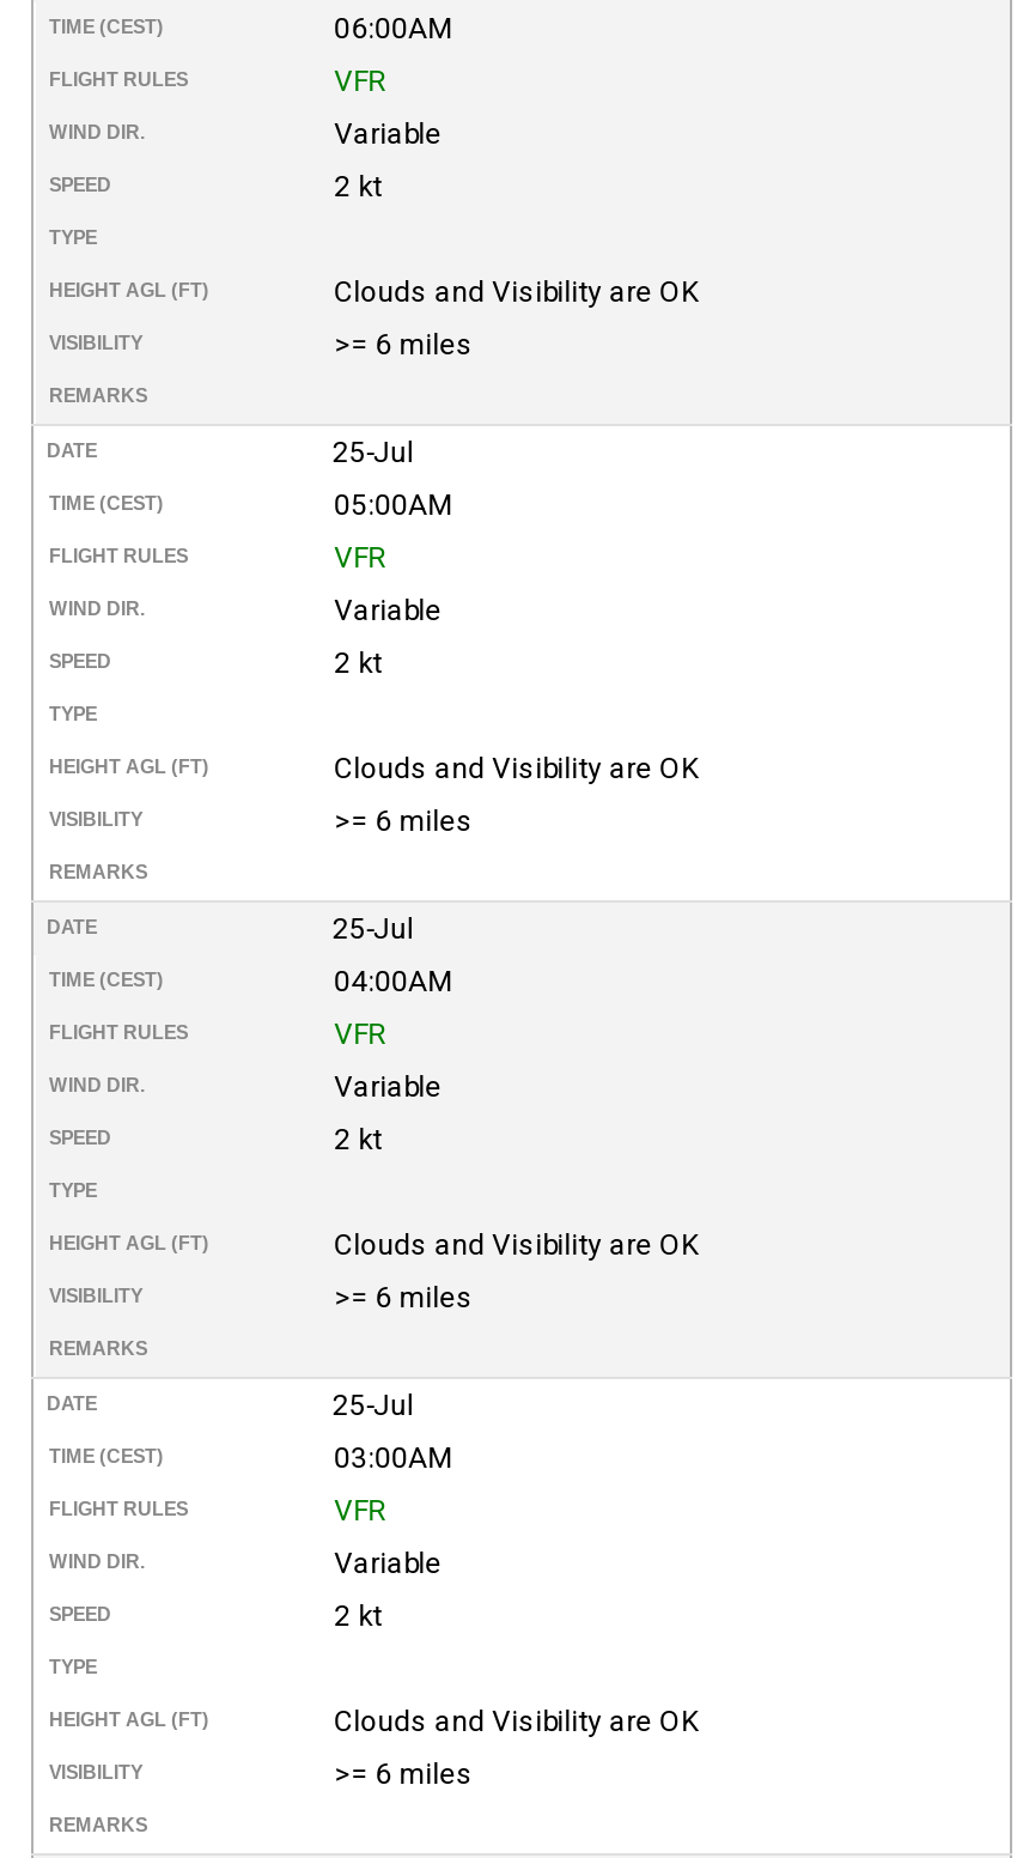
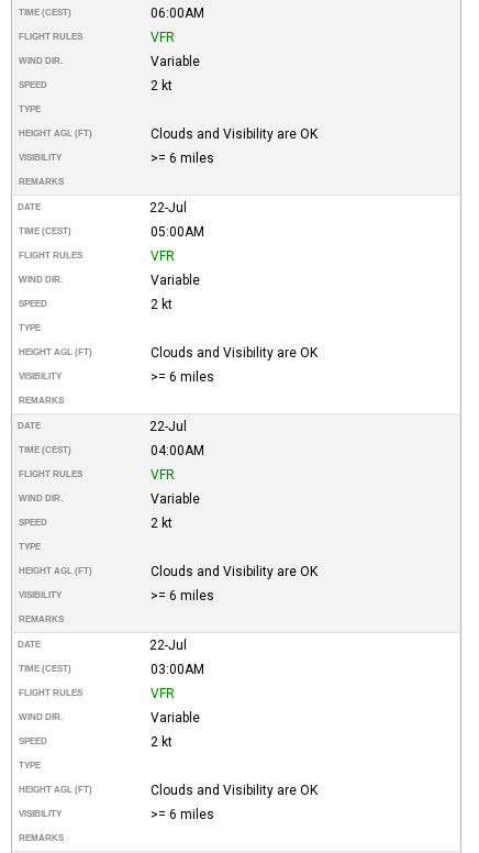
[332,435,414,469] 25-Jul -> [149,200,187,215] 22-Jul
[332,912,414,945] 25-Jul -> [149,419,187,434] 22-Jul
[332,1388,414,1422] 25-Jul -> [149,637,187,653] 22-Jul

